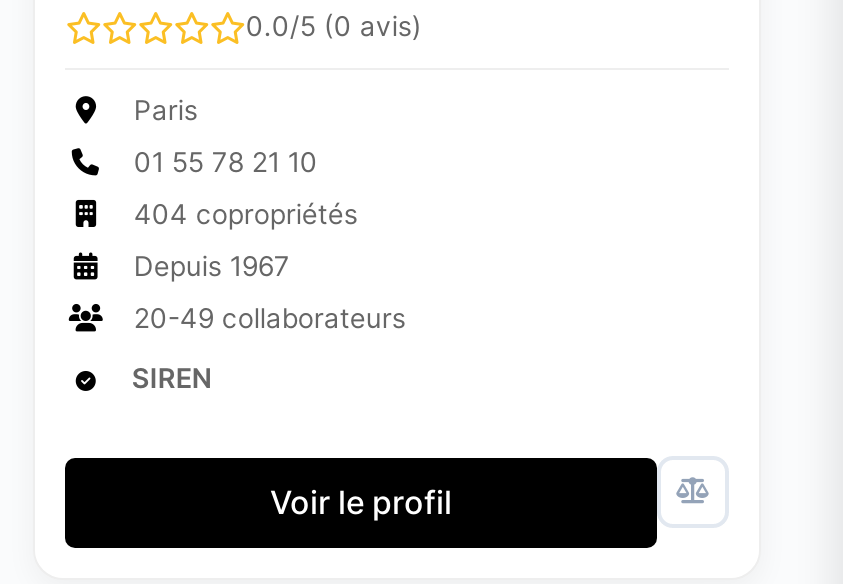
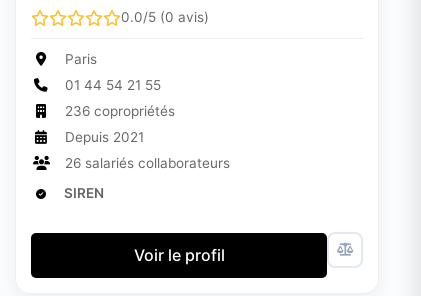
[126,146,318,178] 01 55 78 21 10 -> [61,77,161,93] 01 44 54 21 55
[126,198,358,230] 404 copropriétés -> [61,103,175,119] 236 copropriétés
[126,250,290,282] Depuis 1967 -> [61,129,144,145] Depuis 2021
[126,302,406,334] 20-49 collaborateurs -> [61,155,230,171] 26 salariés collaborateurs

